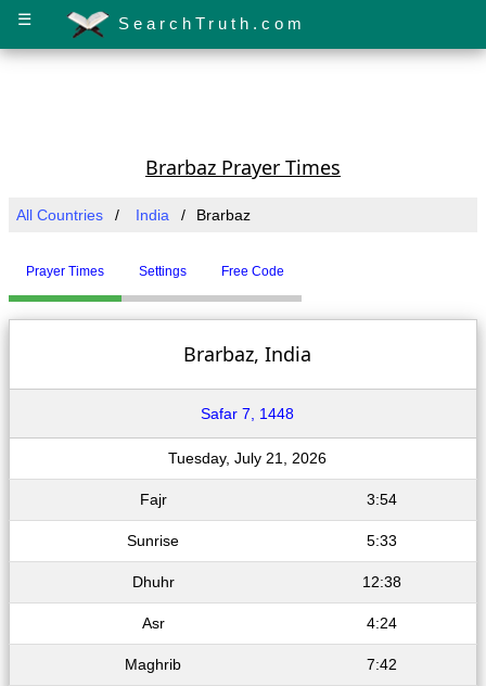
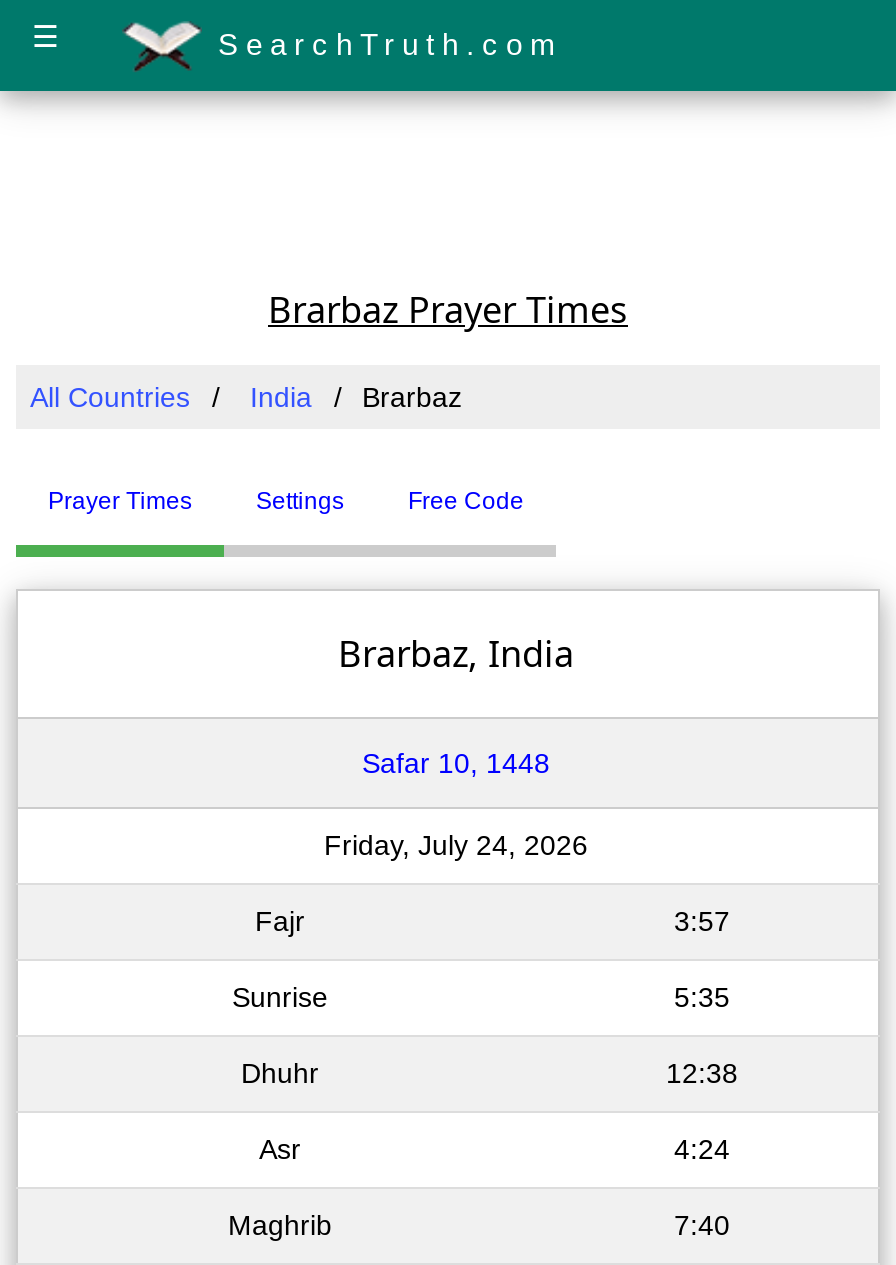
[201,405,294,422] Safar 7, 1448 -> [362,747,550,779] Safar 10, 1448
[168,449,327,467] Tuesday, July 21, 2026 -> [324,829,588,861] Friday, July 24, 2026
[367,491,397,508] 3:54 -> [674,905,730,937] 3:57
[367,532,397,549] 5:33 -> [674,981,730,1013] 5:35
[367,656,397,673] 7:42 -> [674,1209,730,1241] 7:40

